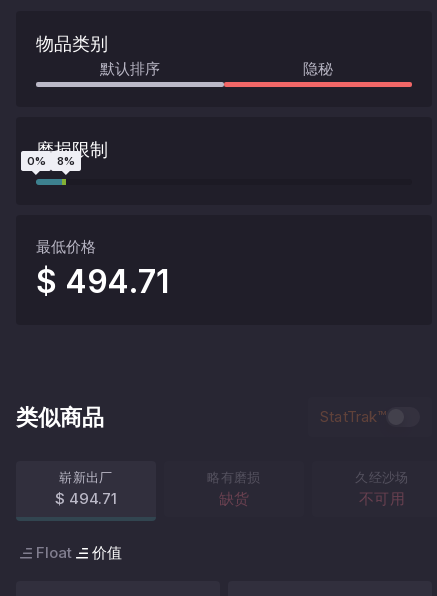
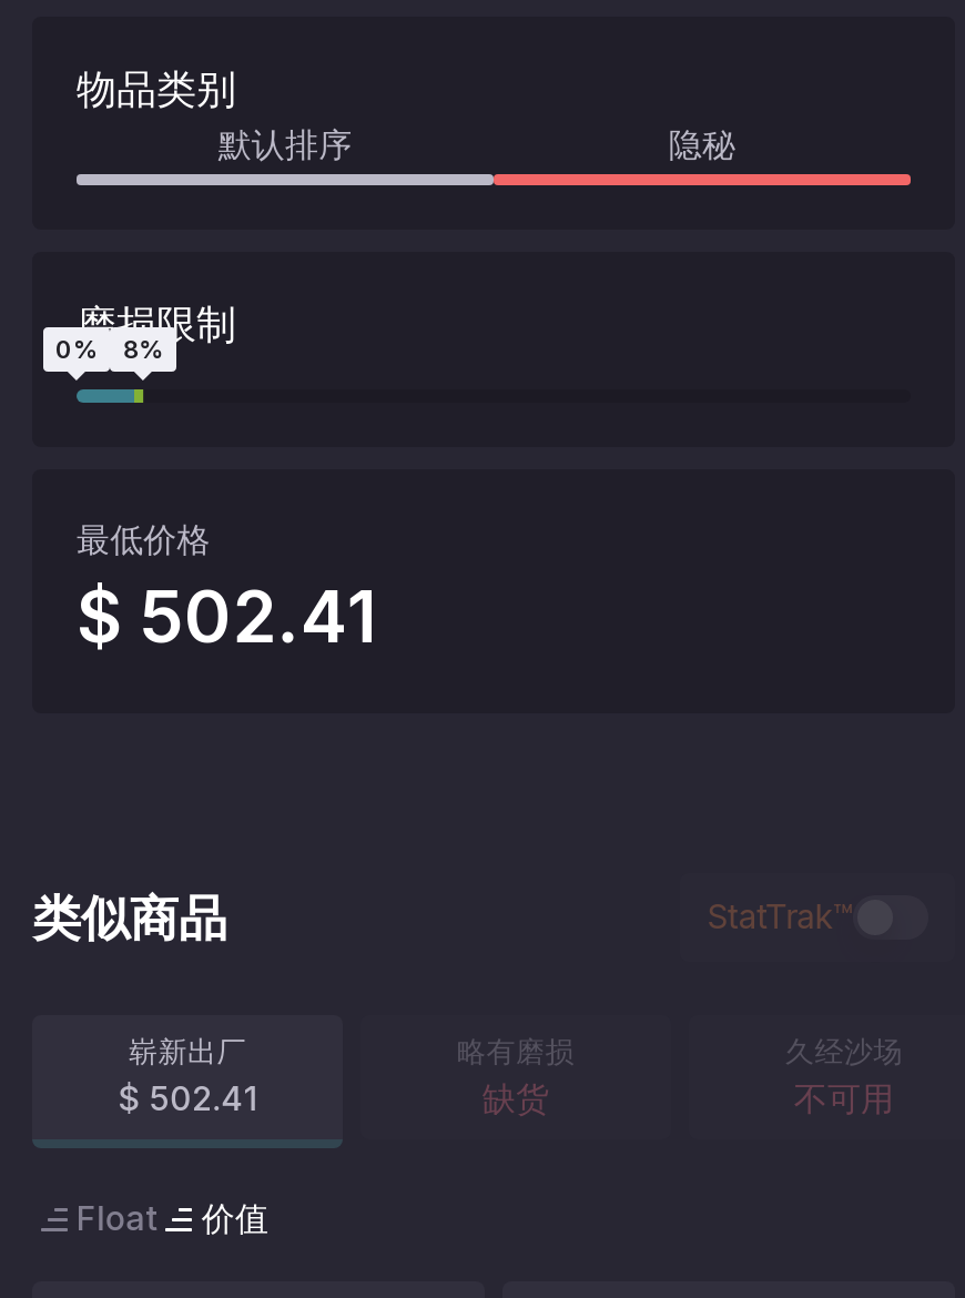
[36,262,169,301] $ 494.71 -> [77,574,375,660] $ 502.41
[55,489,117,508] $ 494.71 -> [118,1077,257,1119] $ 502.41

